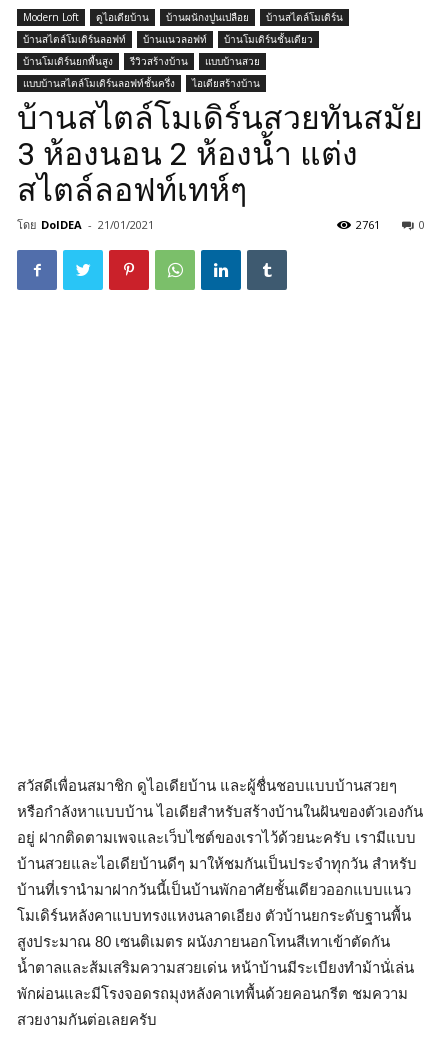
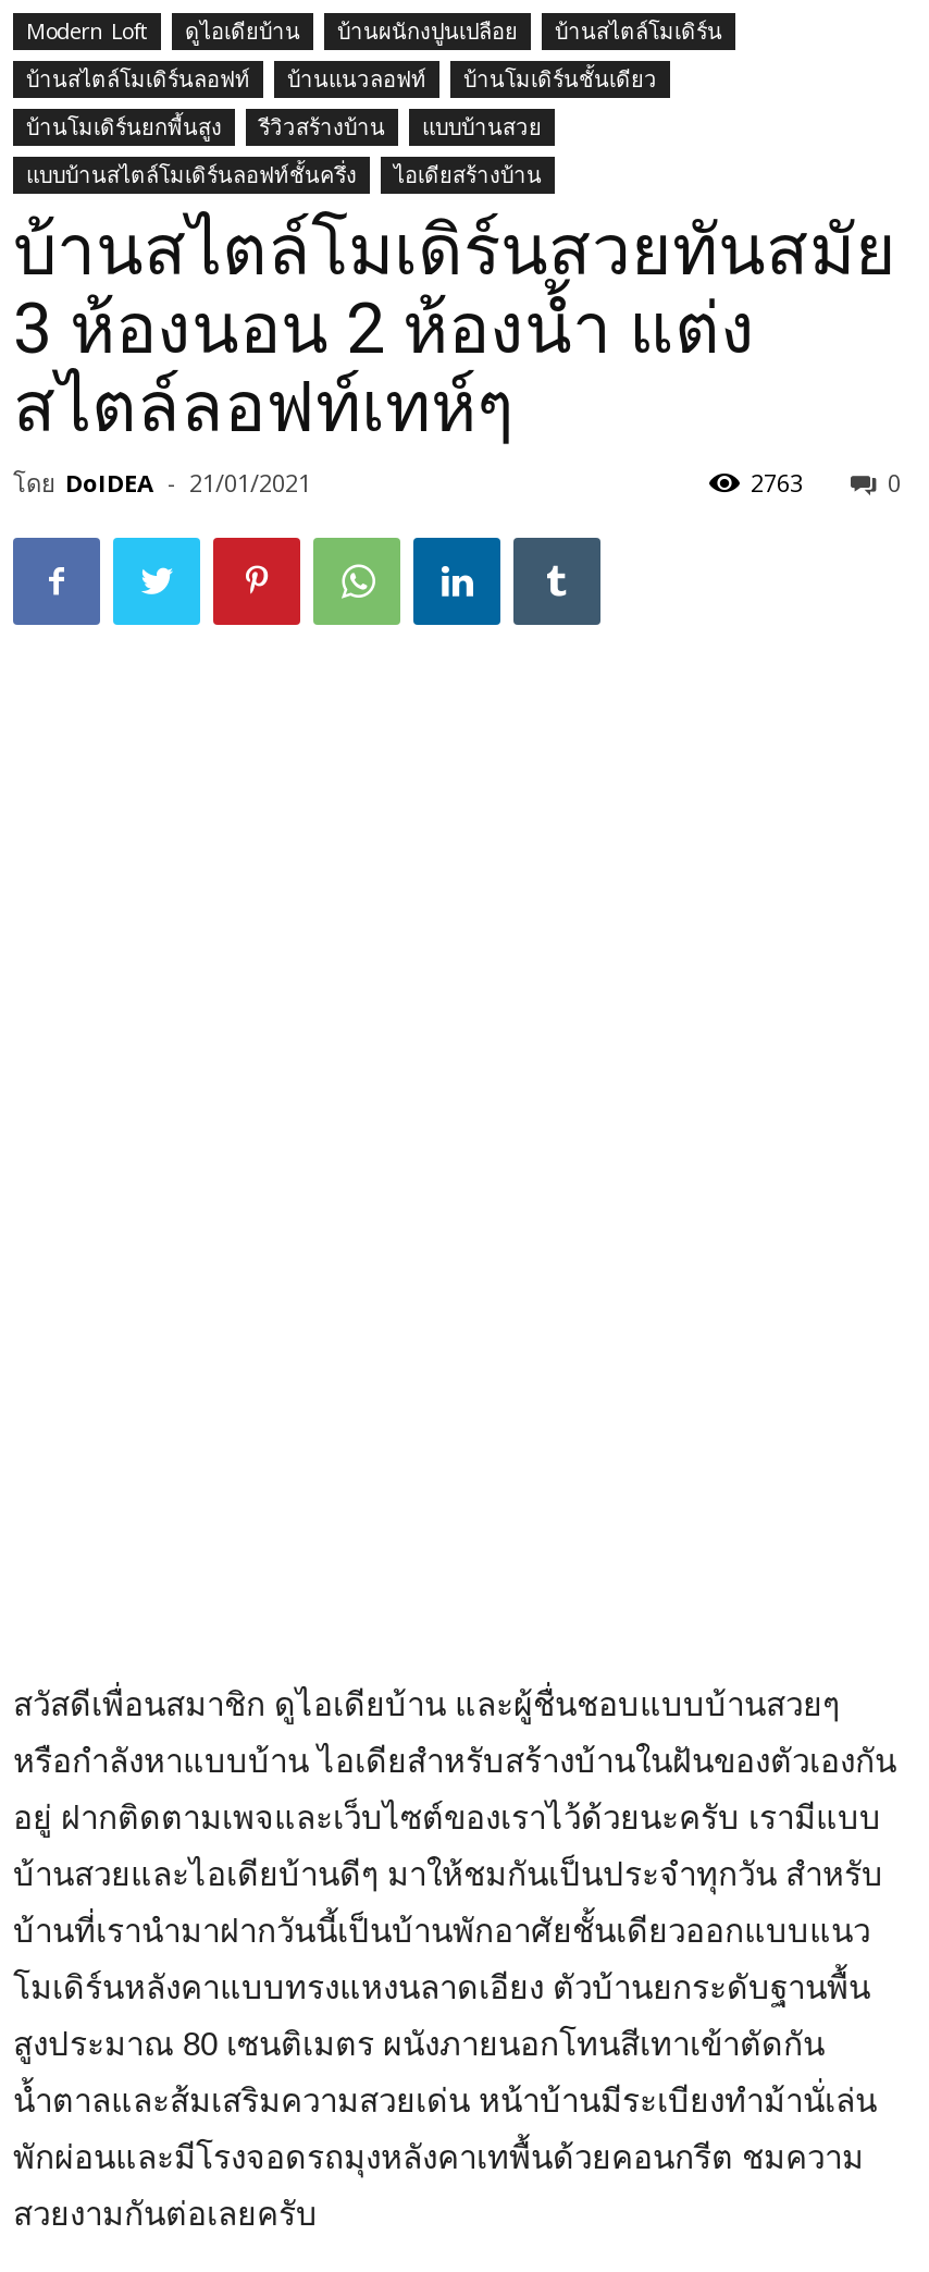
[356,217,380,232] 2761 -> [751,466,803,499] 2763

